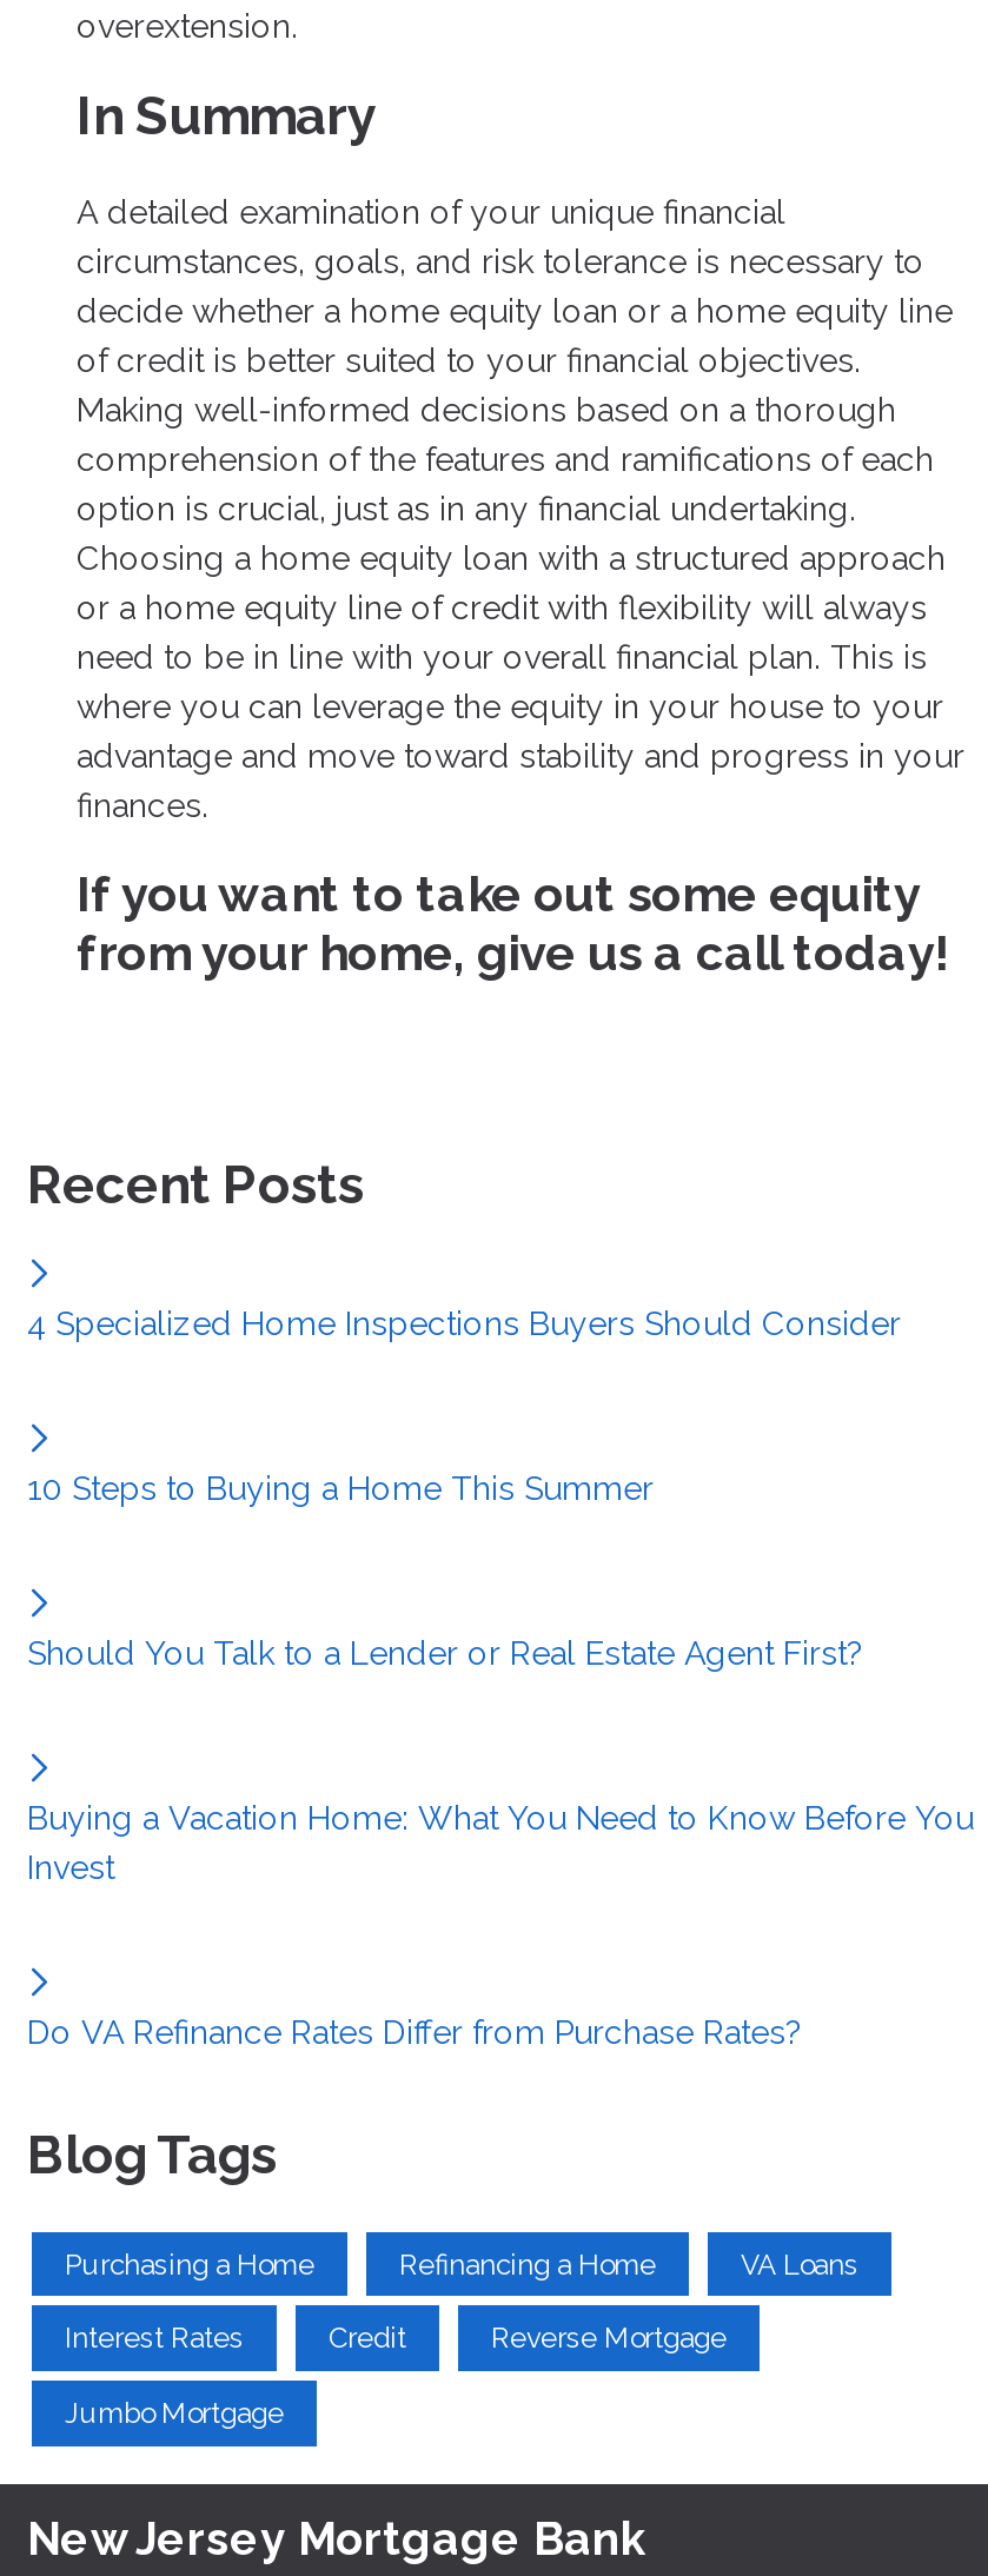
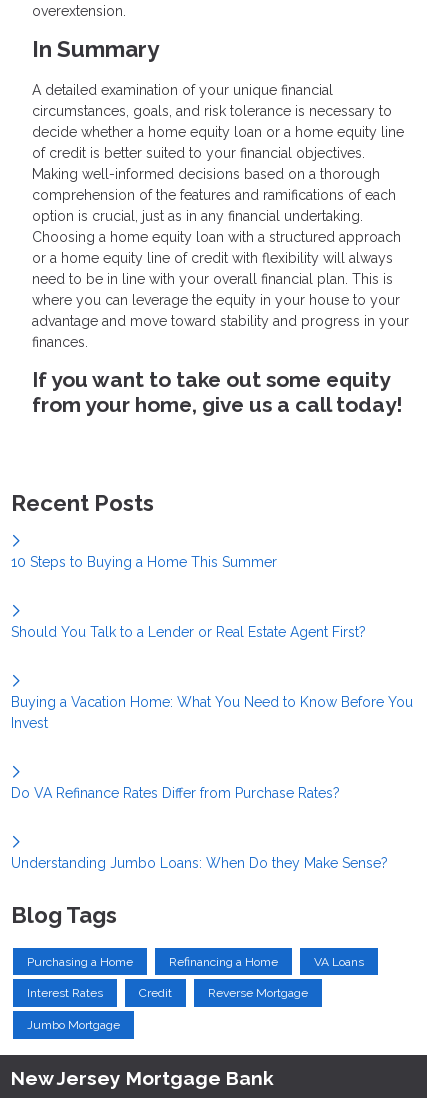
[27,1304,901,1342] 4 Specialized Home Inspections Buyers Should Consider -> none
moved [27,1469,974,2051] -> [11,554,413,801]: 10 Steps to Buying a Home This Summer | Should You Talk to a Lender or Real Estate Agent First? | Buying a Vacation Home: What You Need to Know Before You | Invest | Do VA Refinance Rates Differ from Purchase Rates?
none -> [11,855,388,871] Understanding Jumbo Loans: When Do they Make Sense?

